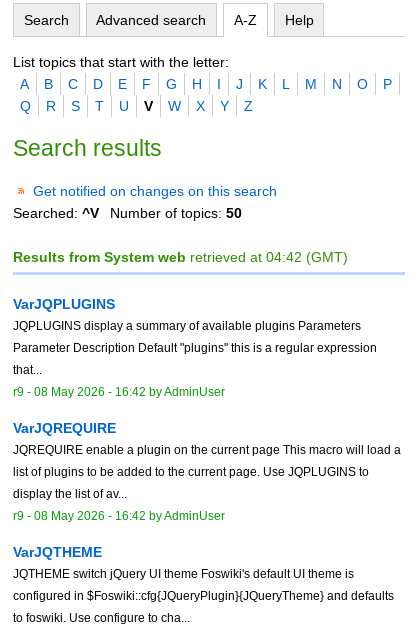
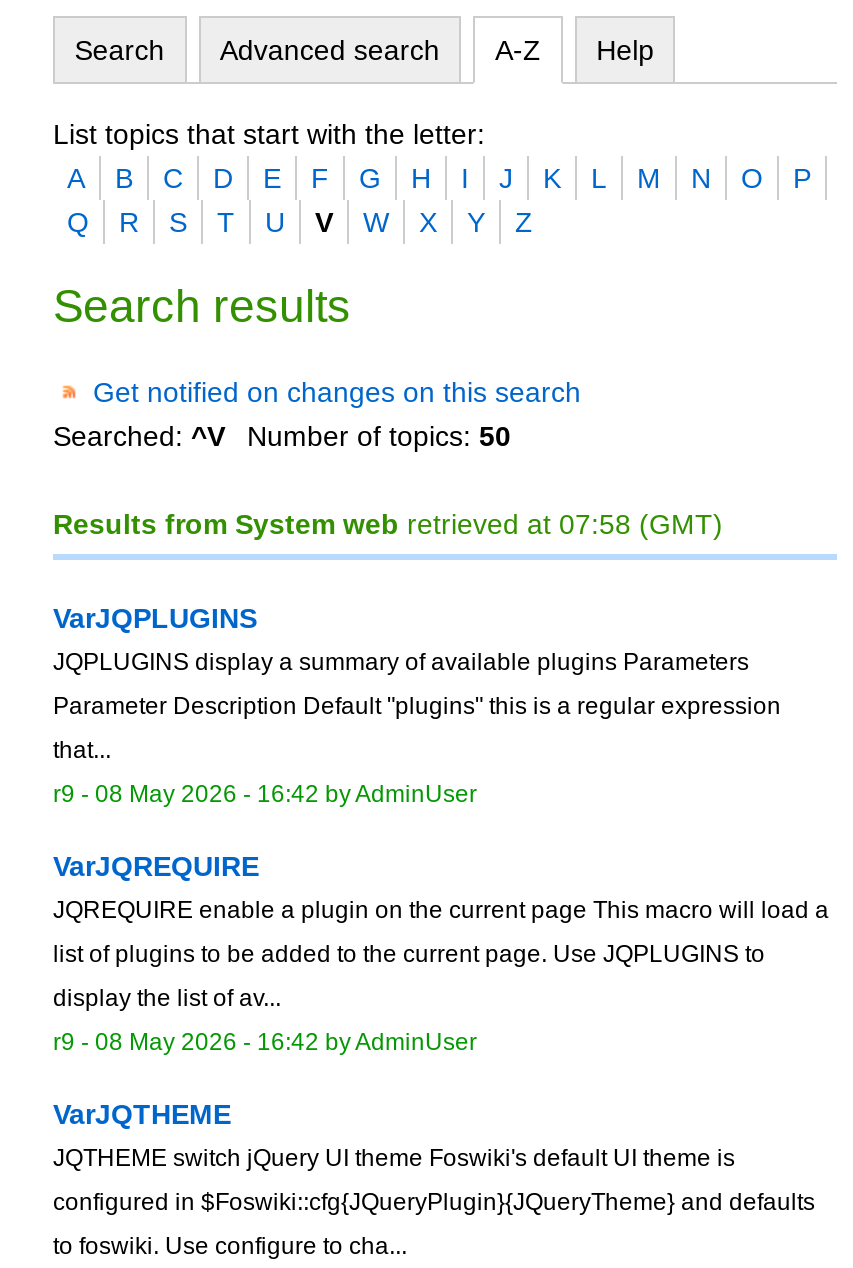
[13,248,348,264] Results from System web retrieved at 04:42 (GMT) -> [53,507,723,539] Results from System web retrieved at 07:58 (GMT)

